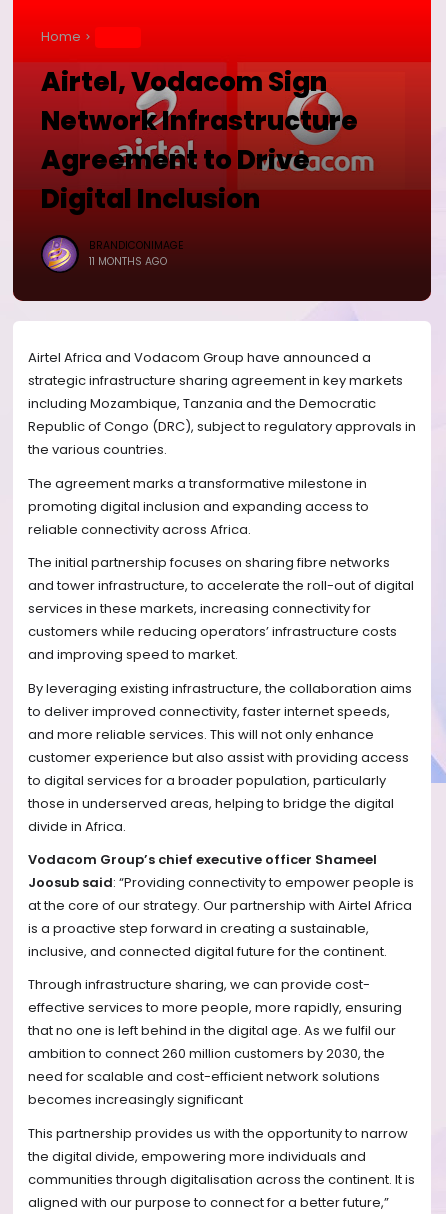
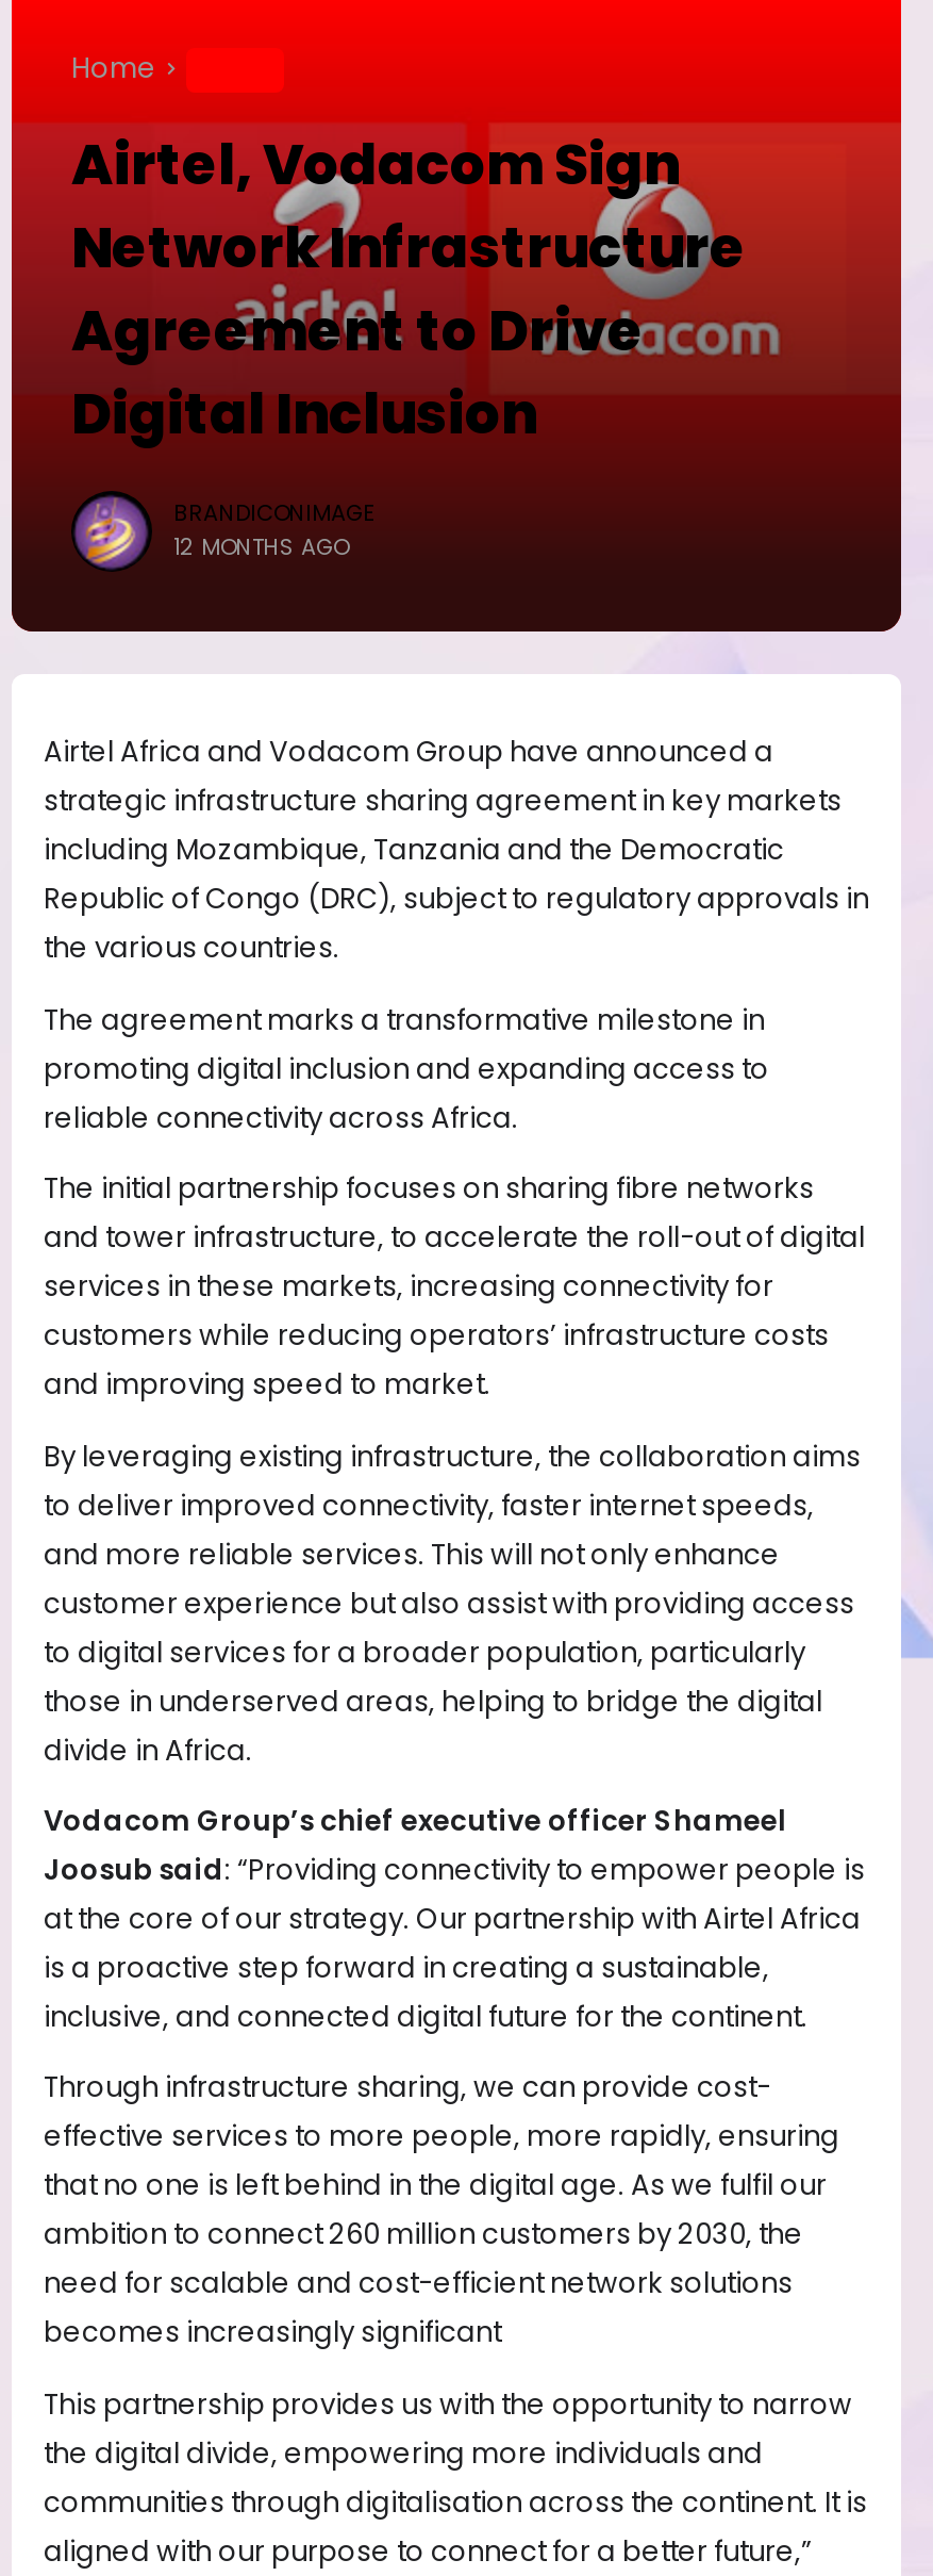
[89,254,167,269] 11 MONTHS AGO -> [173,531,348,563] 12 MONTHS AGO

